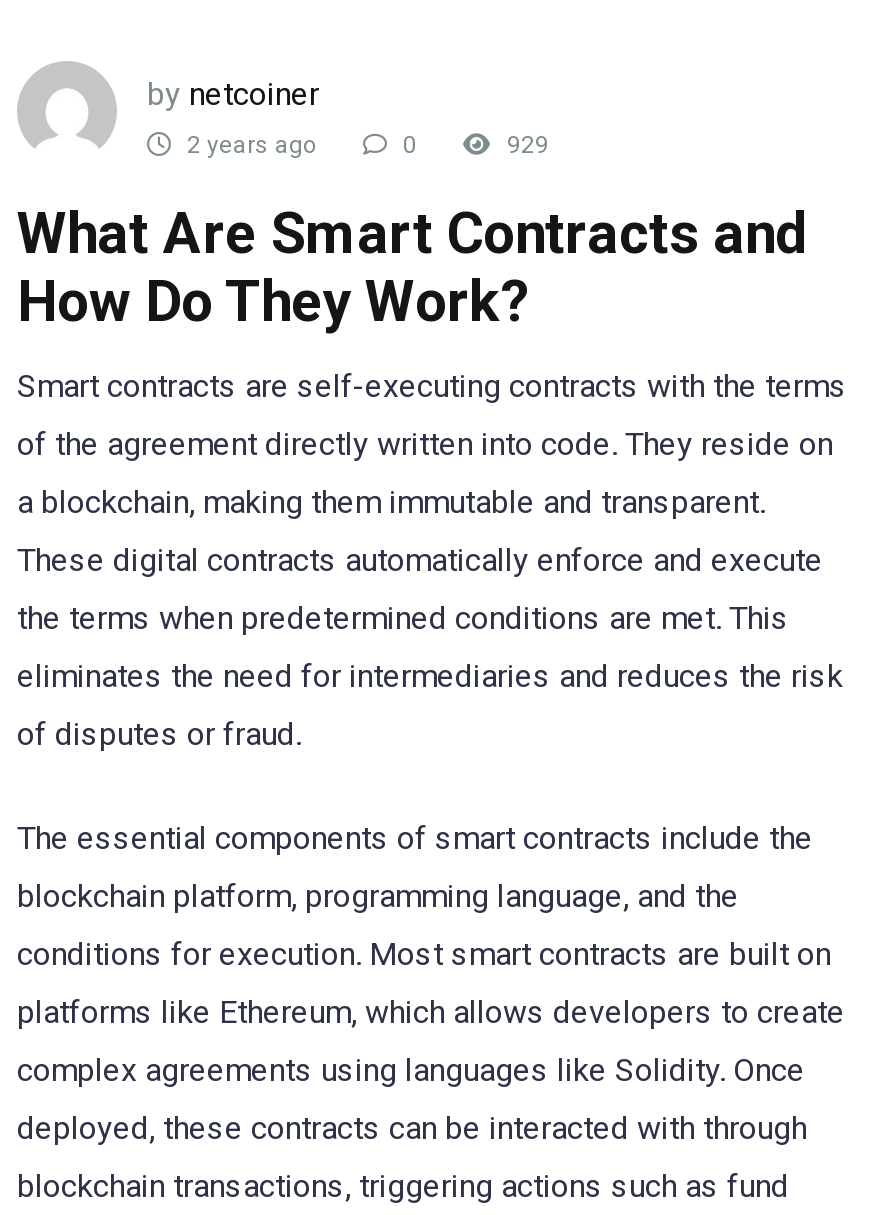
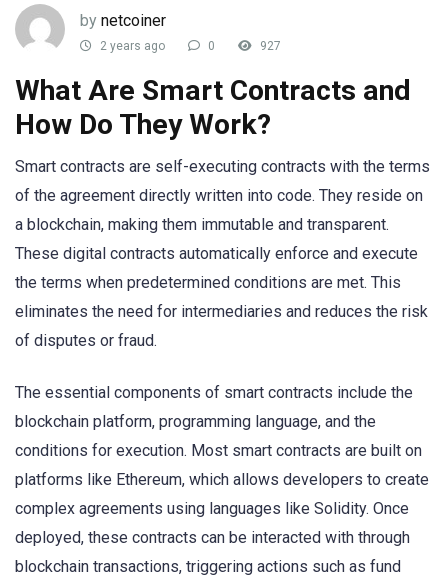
[501,131,549,159] 929 -> [257,39,281,53] 927

